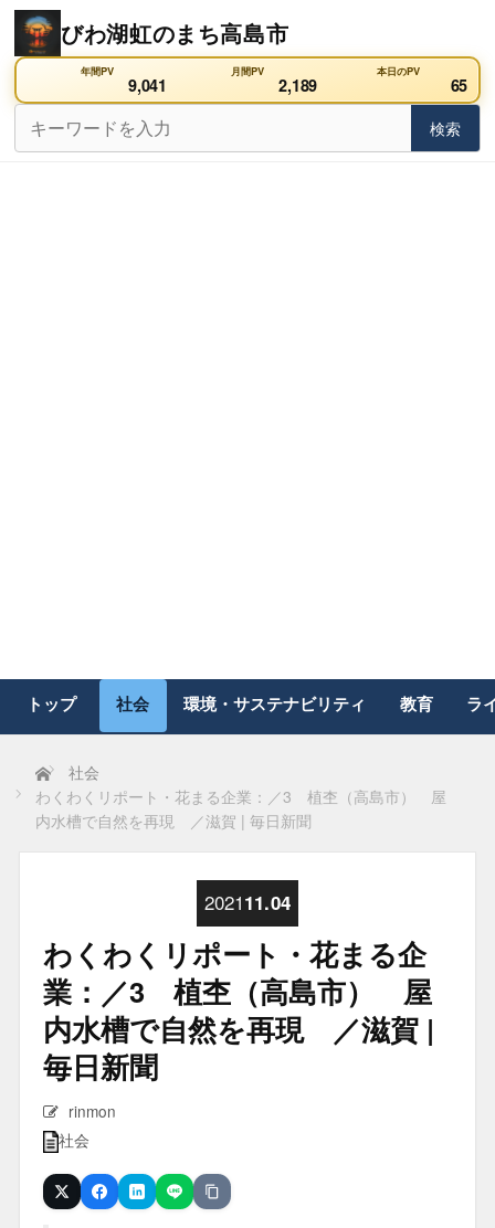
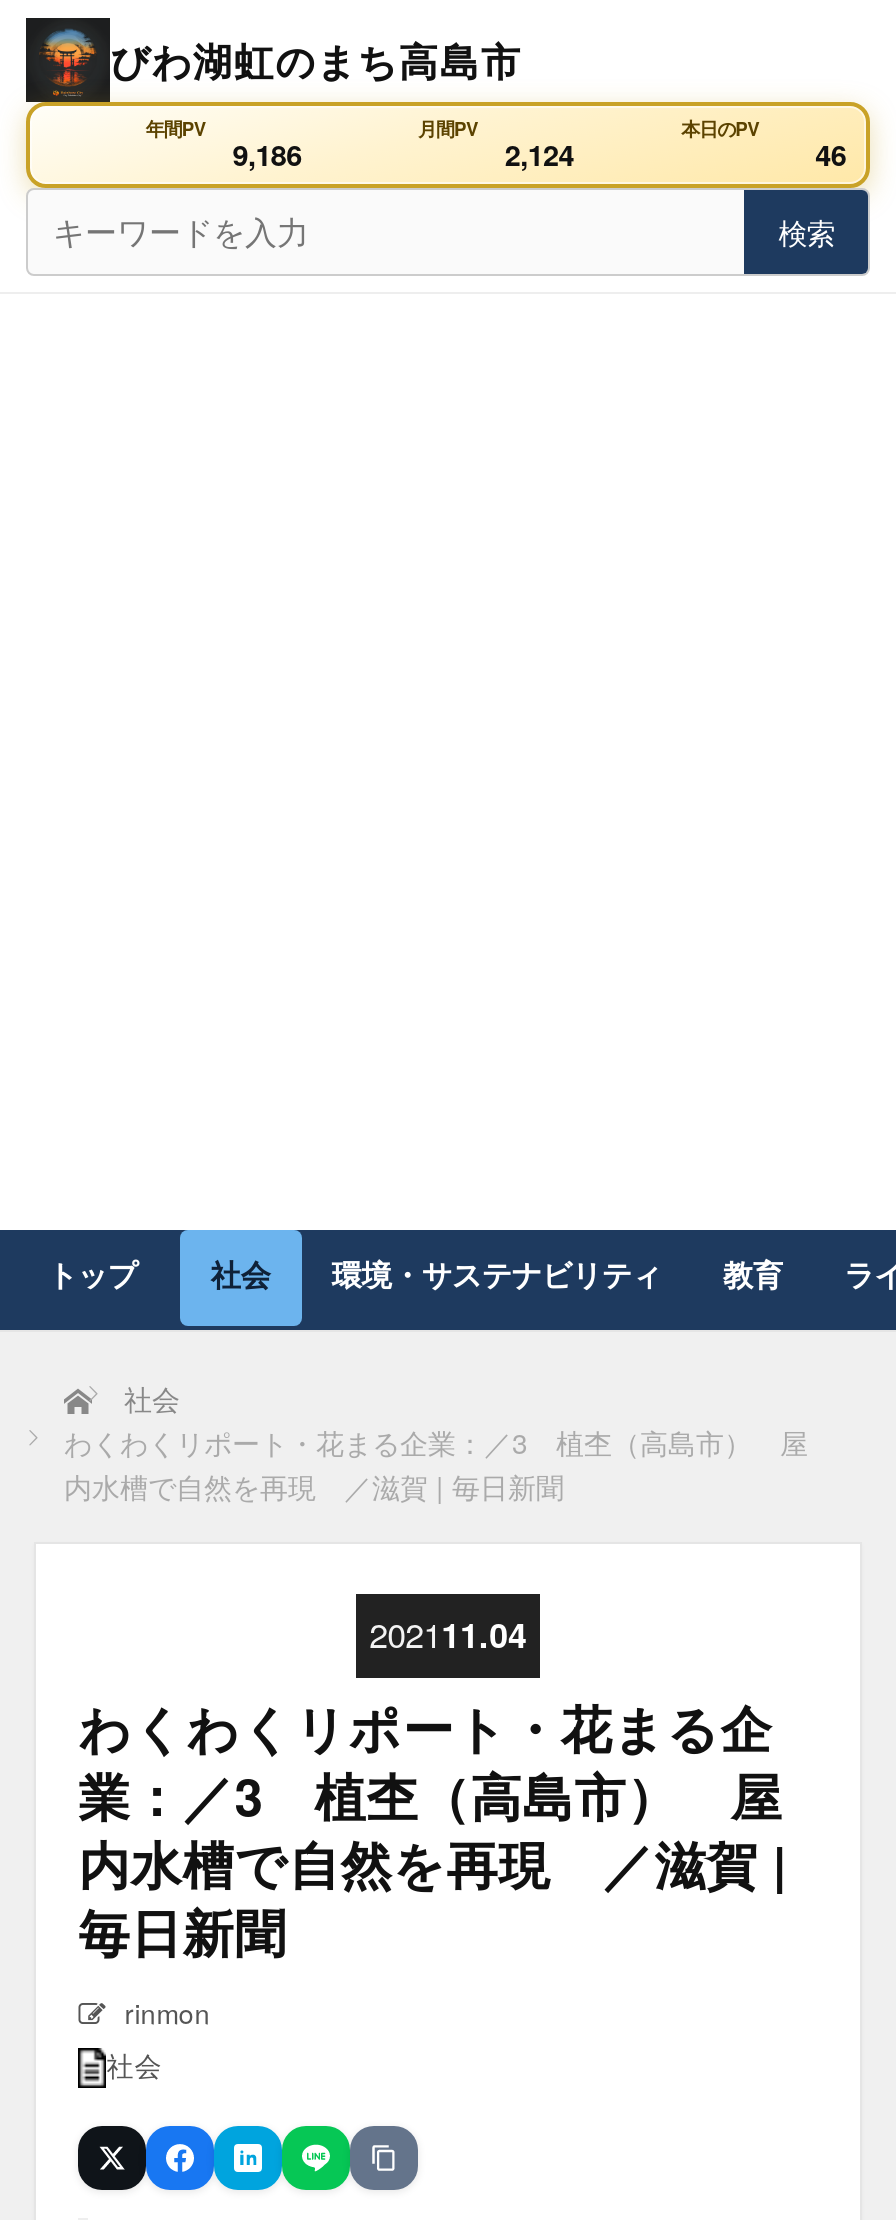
[129,74,167,96] 9,041 -> [233,134,302,174] 9,186
[279,74,317,96] 2,189 -> [505,134,574,174] 2,124
[450,74,467,96] 65 -> [815,134,846,174] 46

